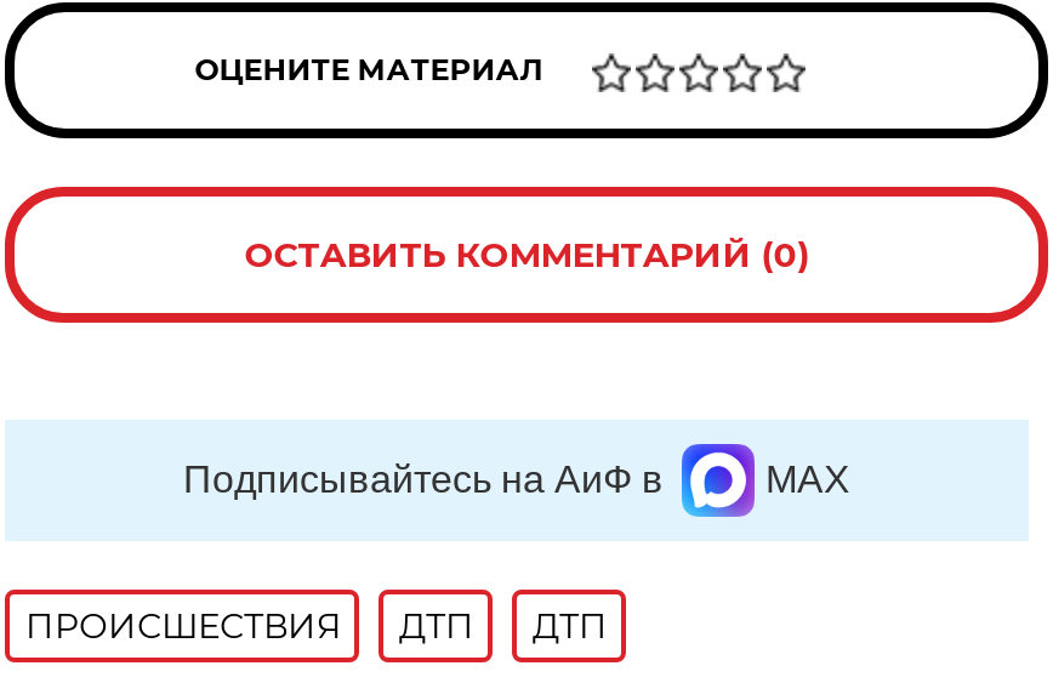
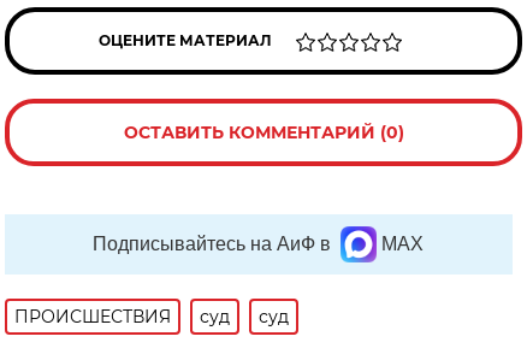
[399,604,608,648] ДТП | ДТП -> [200,306,289,327] суд | суд

